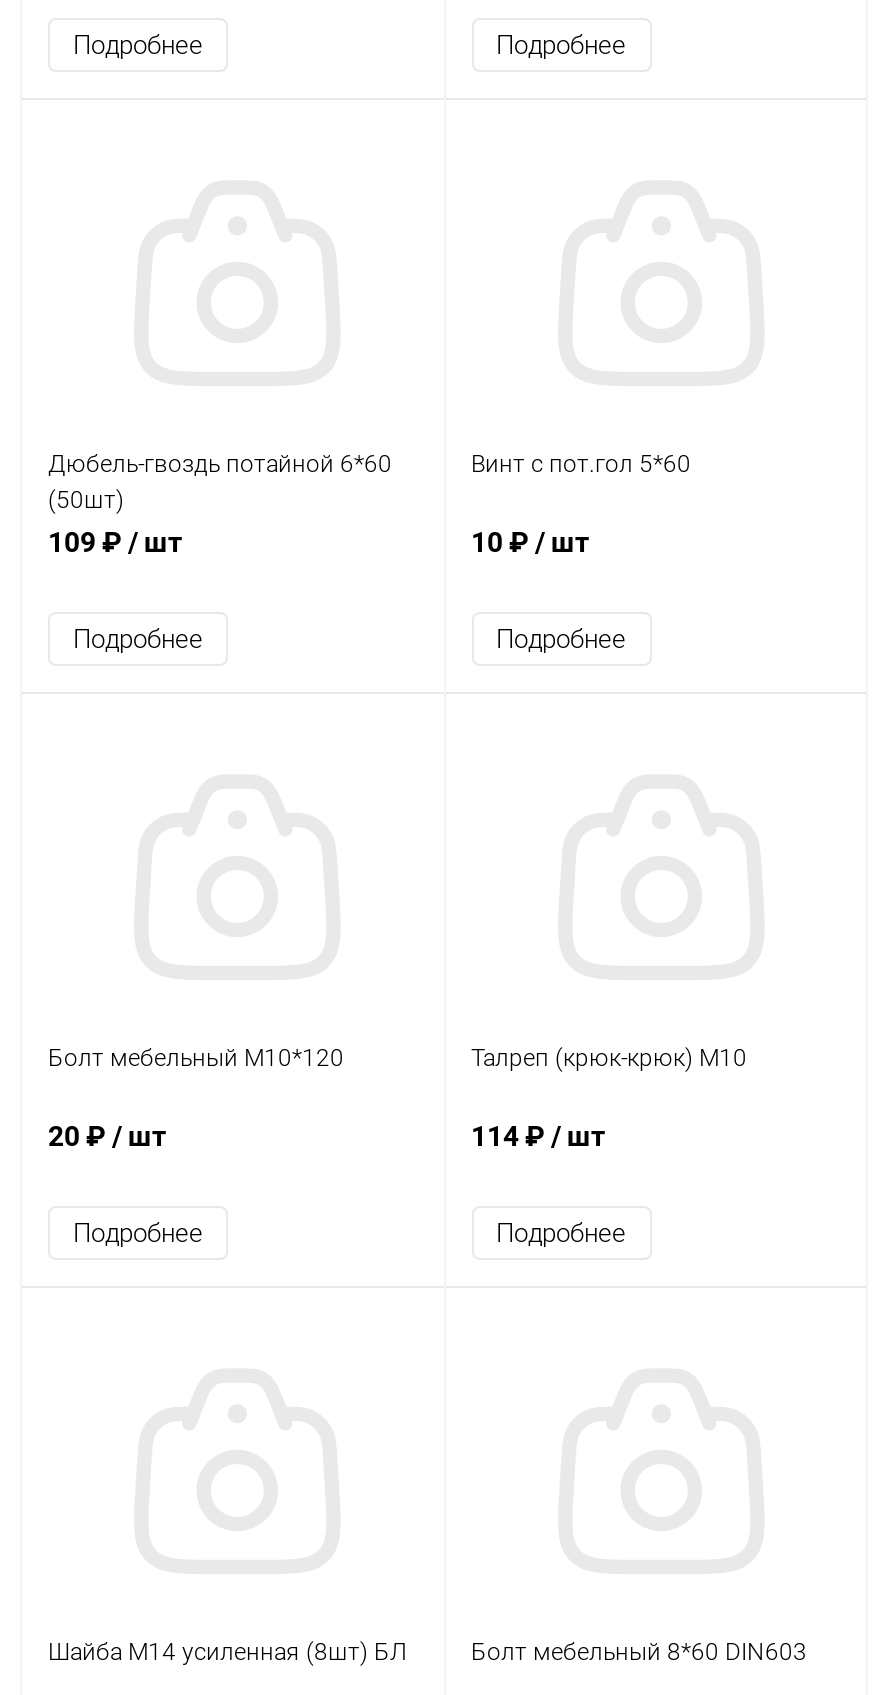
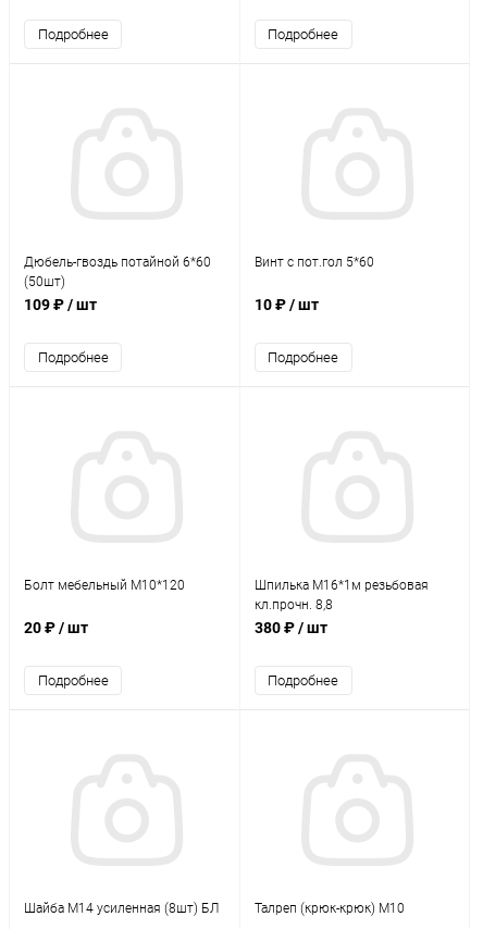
moved [471,1044,747,1072] -> [254,901,404,916]: Талреп (крюк-крюк) М10
[471,1120,605,1152] 114 ₽ / шт -> [254,578,428,636] Шпилька М16*1м резьбовая | кл.прочн. 8,8 | 380 ₽ / шт
[471,1638,807,1666] Болт мебельный 8*60 DIN603 -> none

